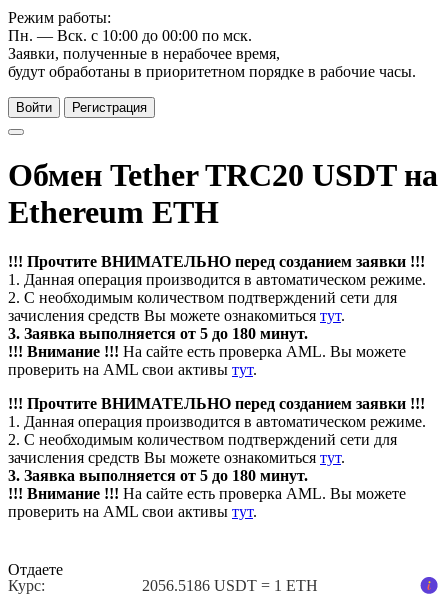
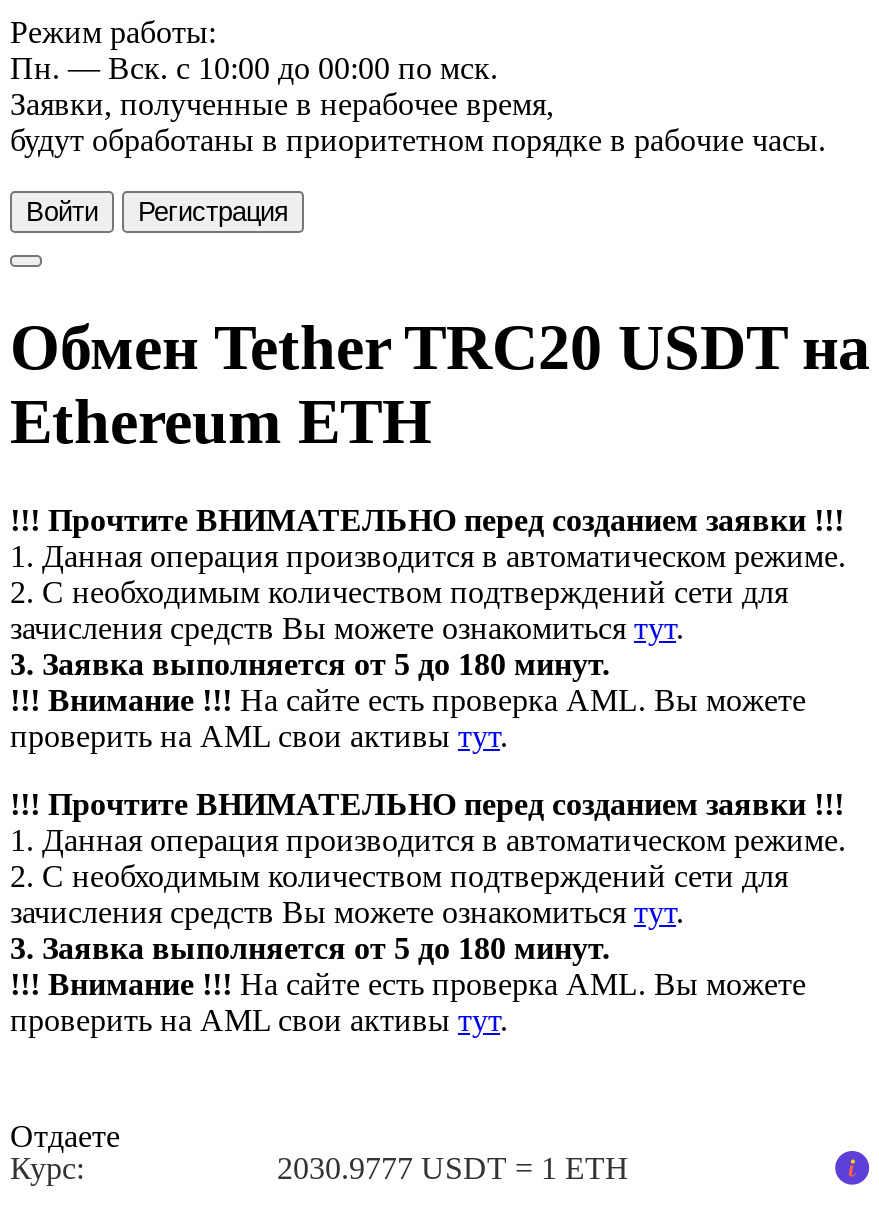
[141,577,317,594] 2056.5186 USDT = 1 ETH -> [277,1151,629,1185] 2030.9777 USDT = 1 ETH

